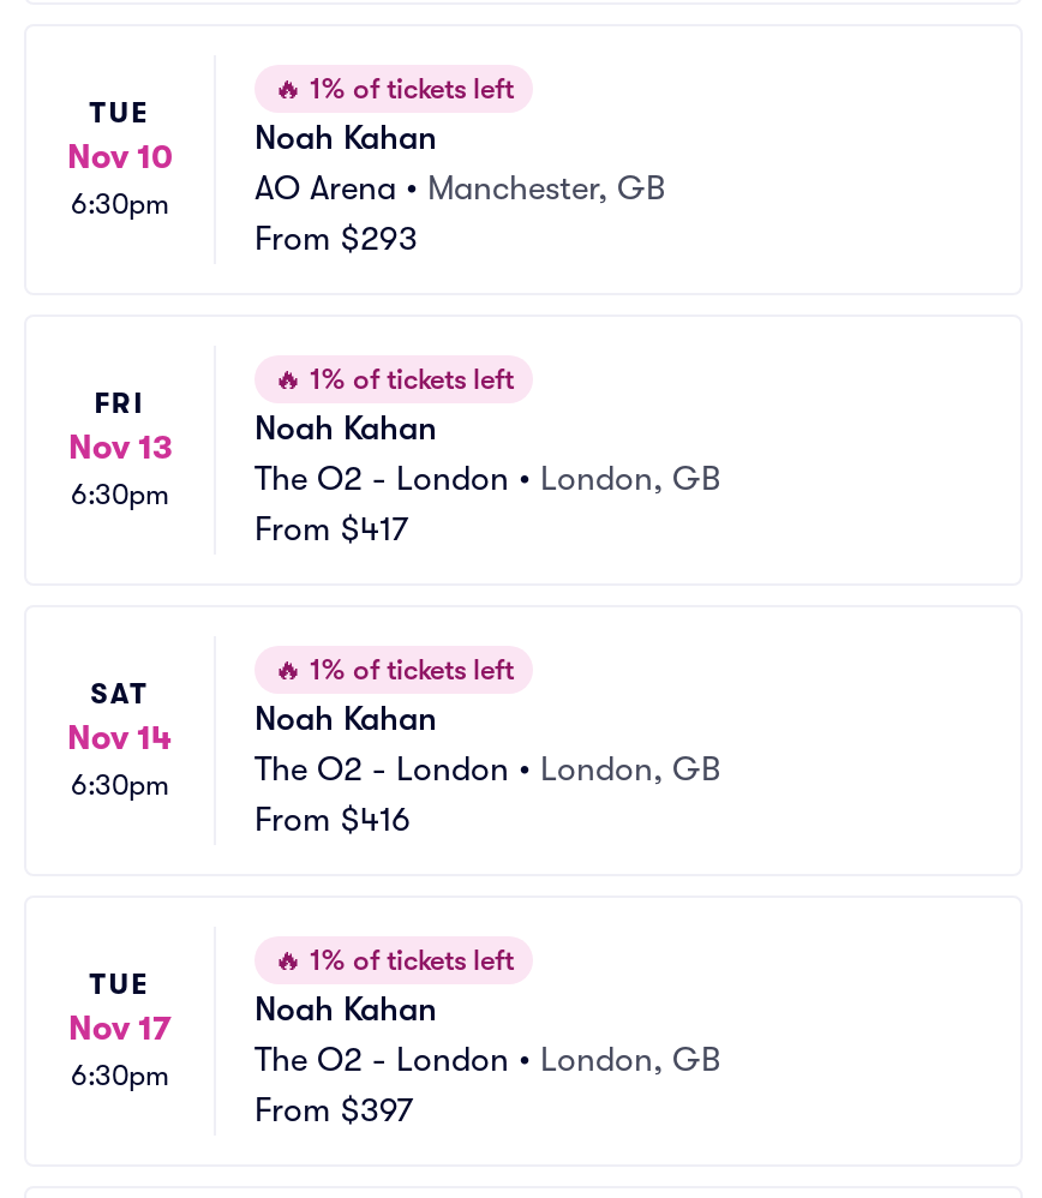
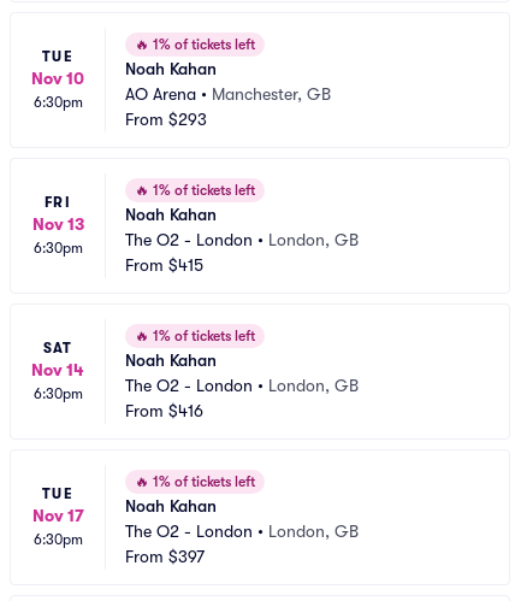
[254,509,408,547] From $417 -> [125,255,203,275] From $415

